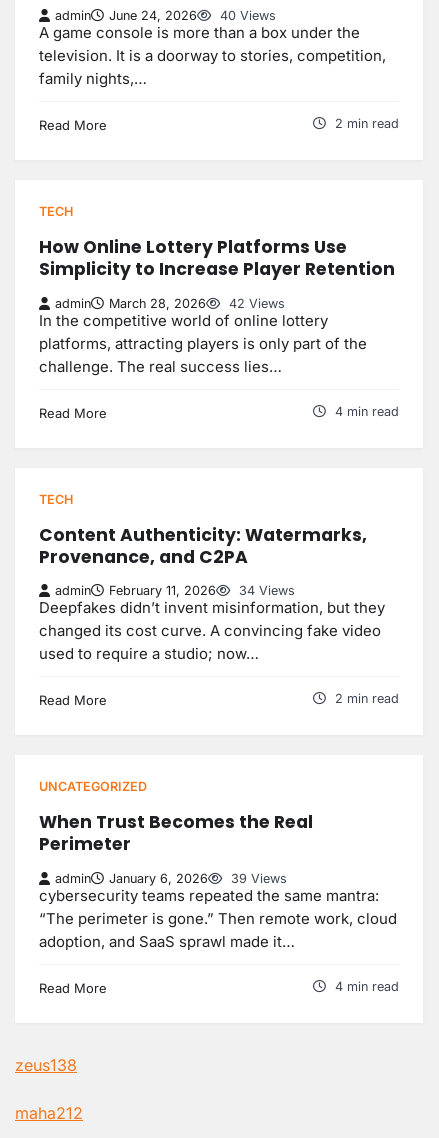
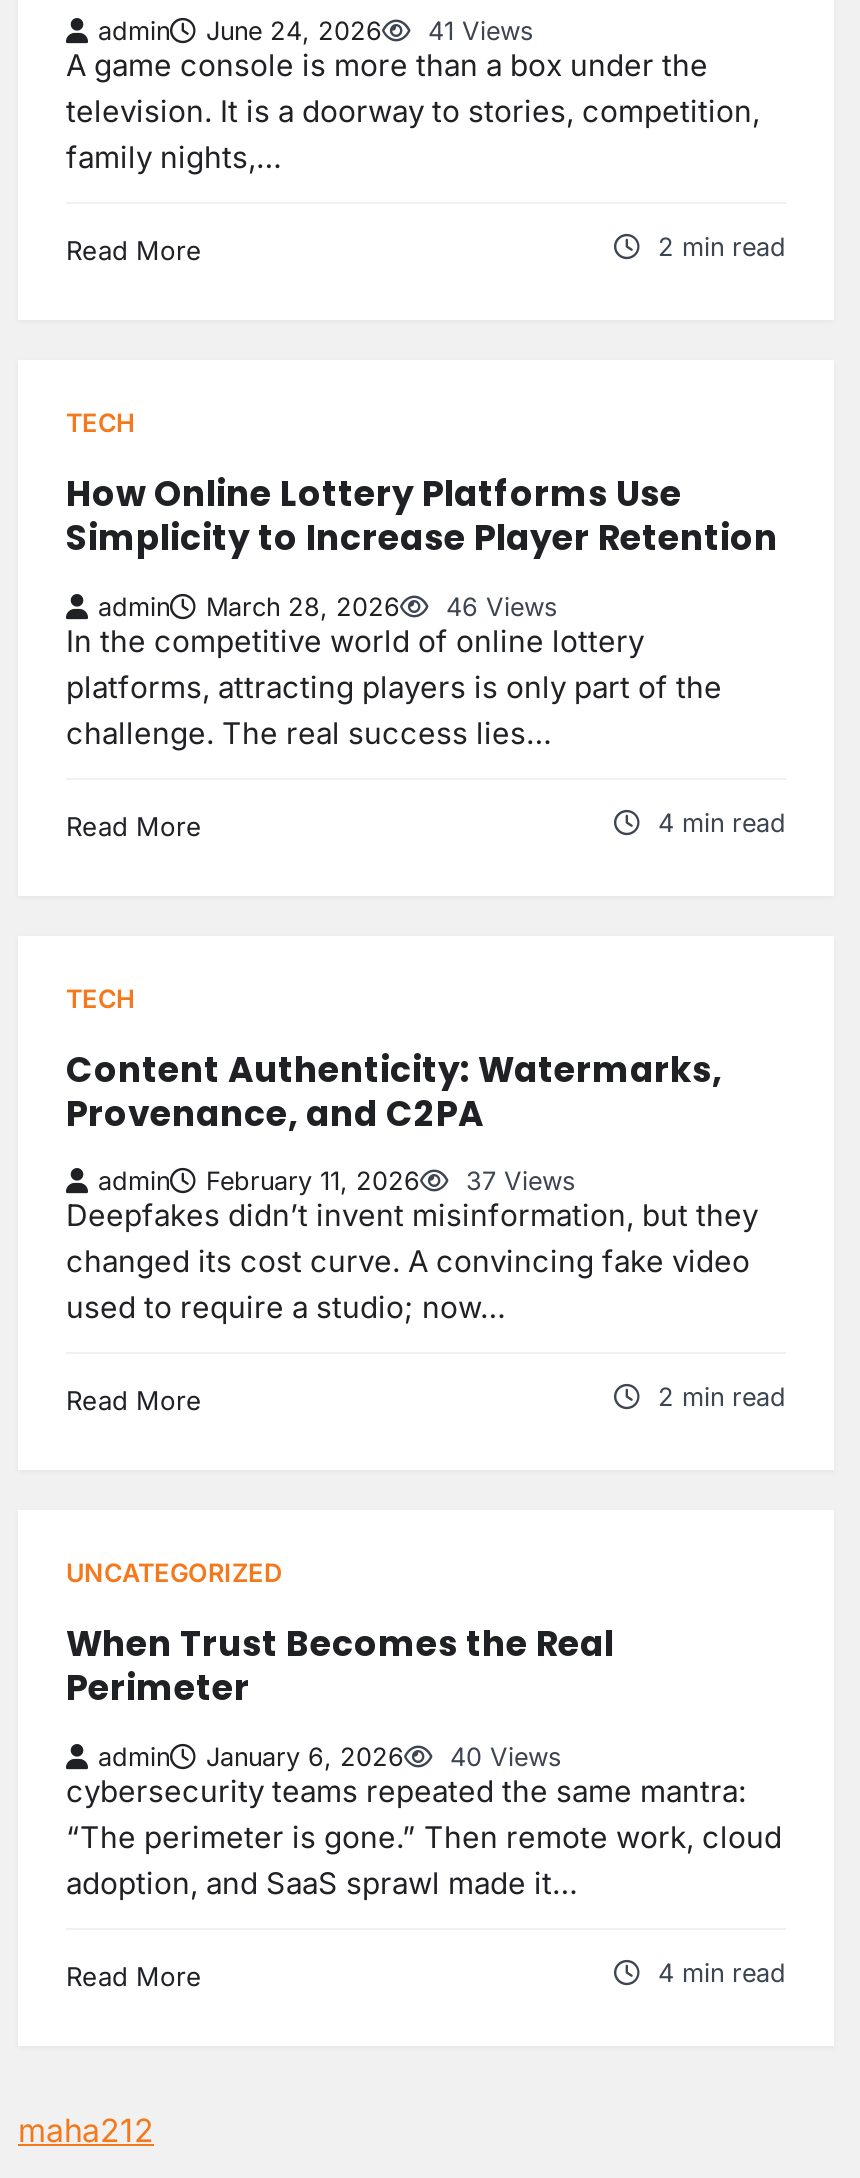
[55,8,276,23] admin June 24, 2026 40 Views -> [98,16,534,46] admin June 24, 2026 41 Views
[55,295,285,310] admin March 28, 2026 42 Views -> [98,591,558,621] admin March 28, 2026 46 Views
[55,583,295,598] admin February 11, 2026 34 Views -> [98,1166,576,1196] admin February 11, 2026 37 Views
[55,871,287,886] admin January 6, 2026 39 Views -> [98,1742,562,1772] admin January 6, 2026 40 Views
[15,1055,77,1075] zeus138 -> none

